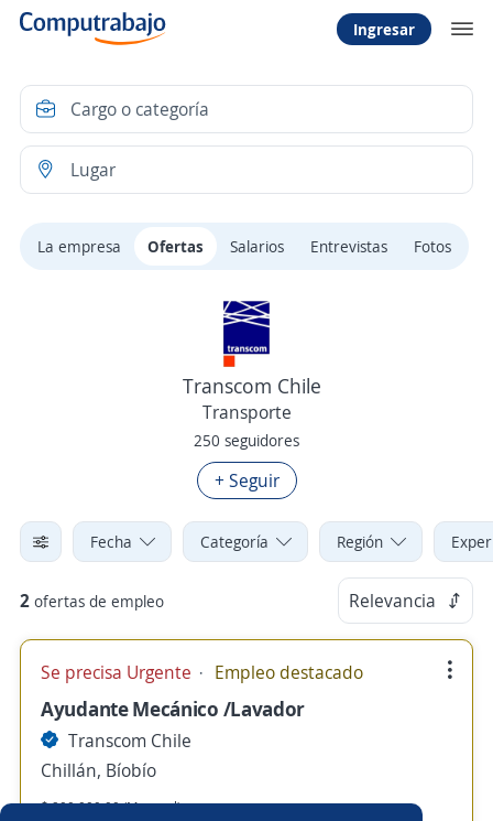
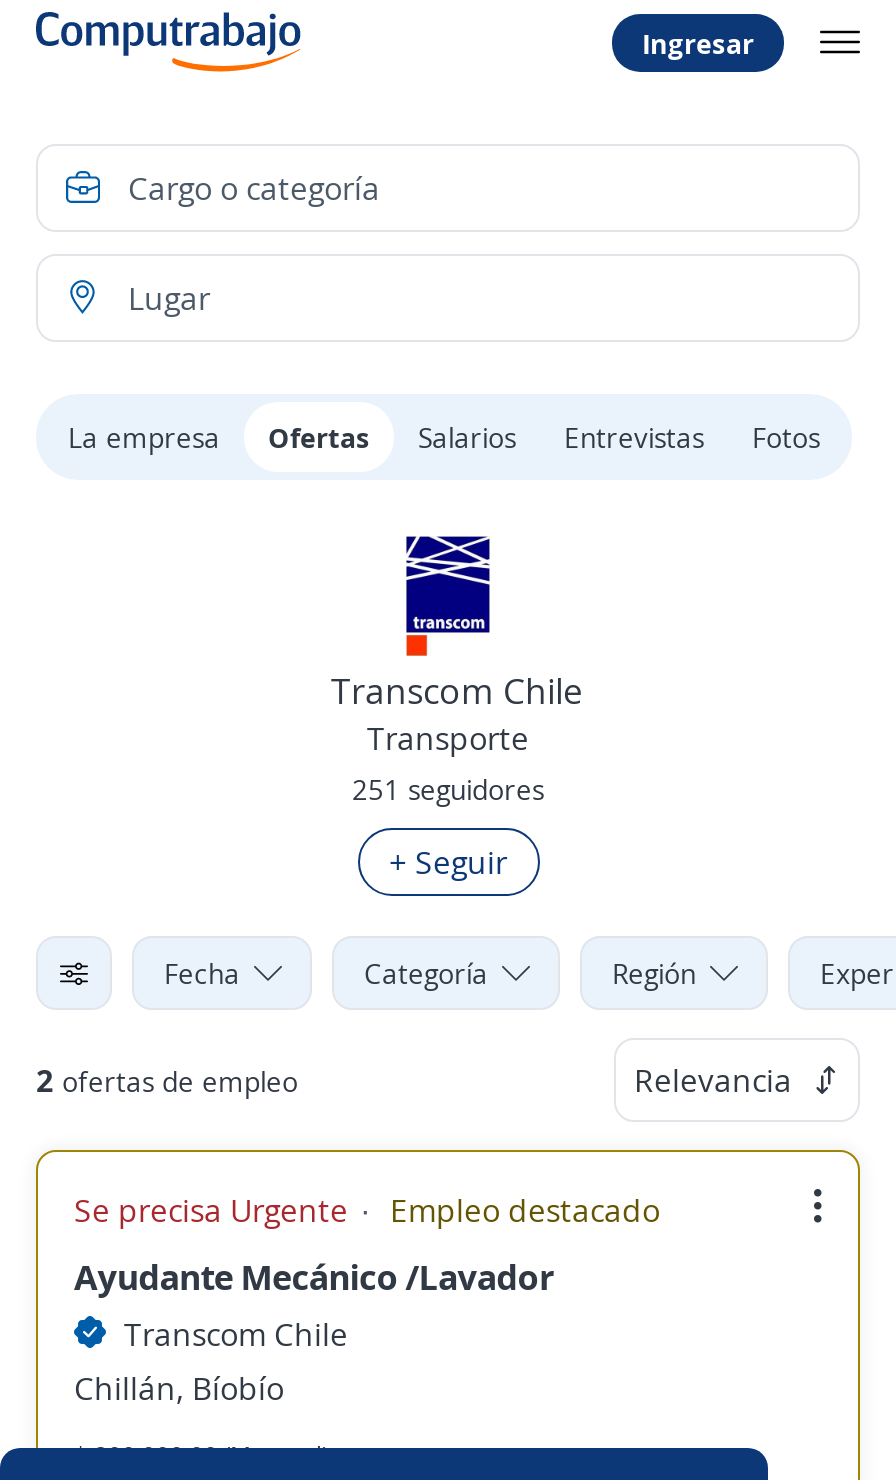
[194,430,299,451] 250 seguidores -> [352,770,544,808] 251 seguidores

